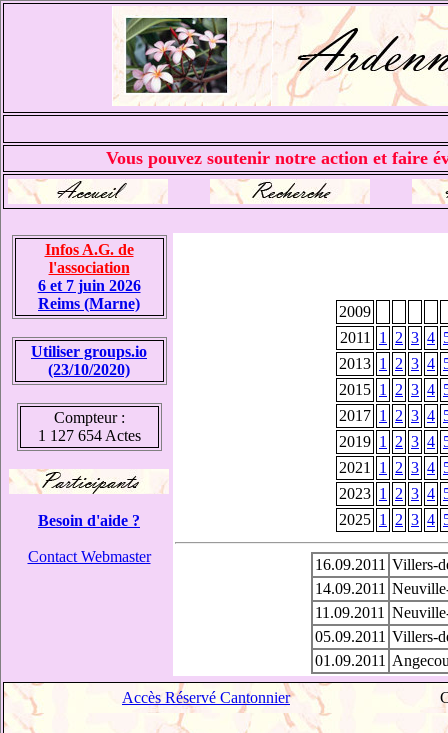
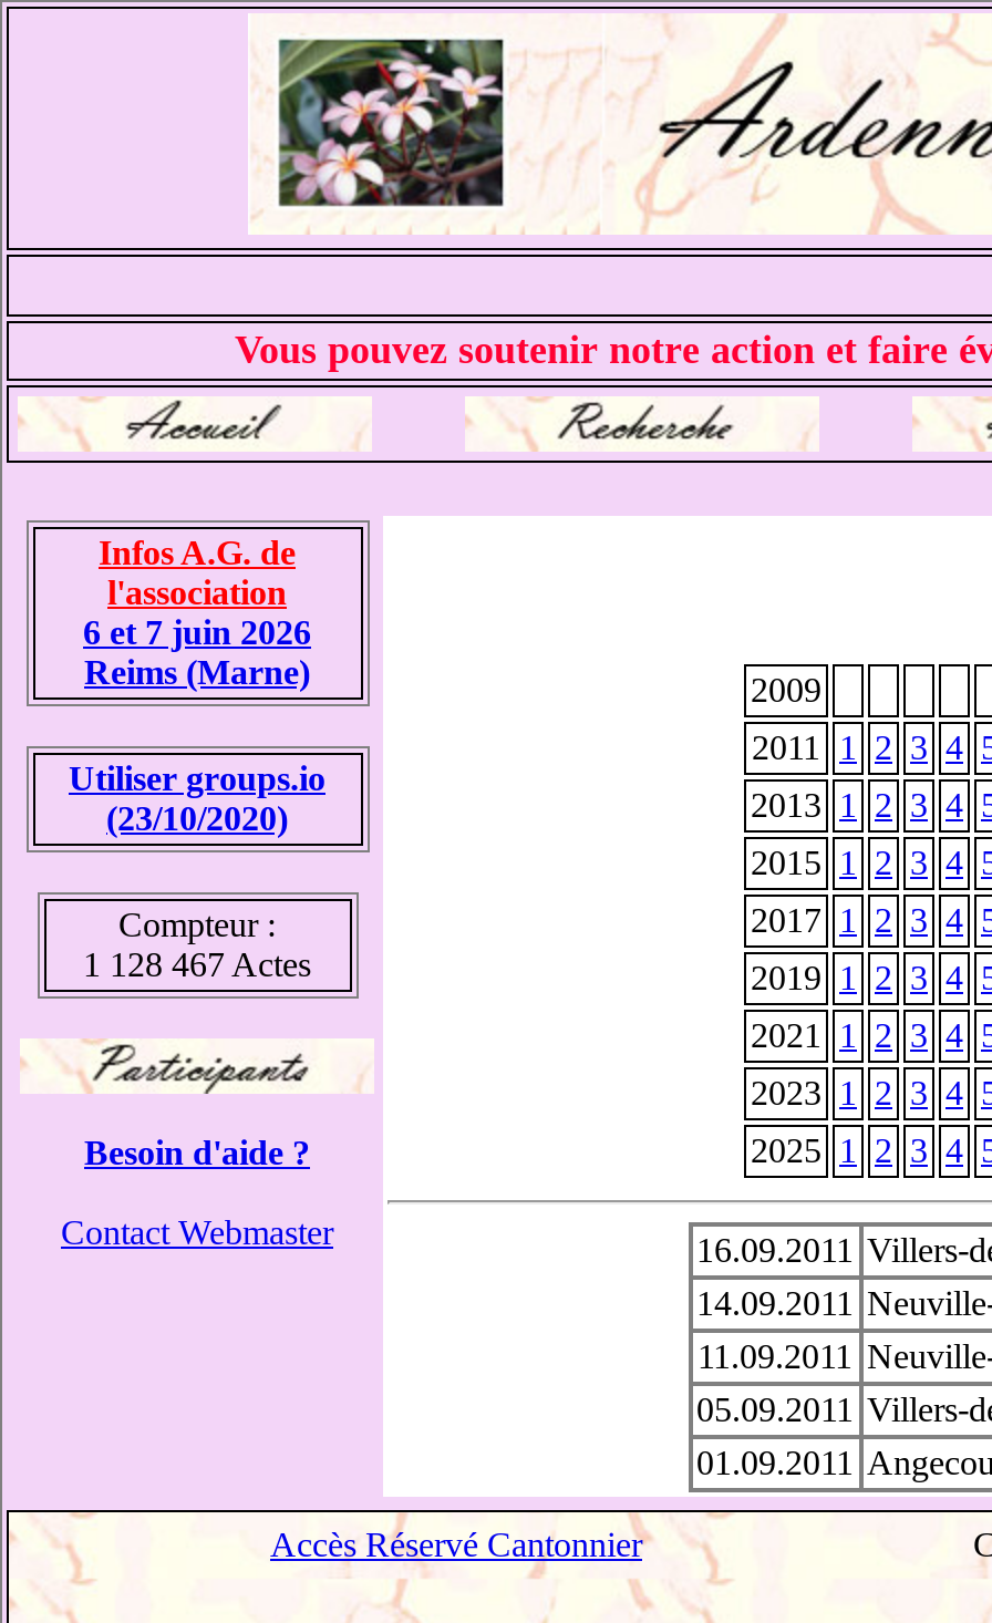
[37,427,140,444] 1 127 654 Actes -> [83,945,311,983] 1 128 467 Actes

